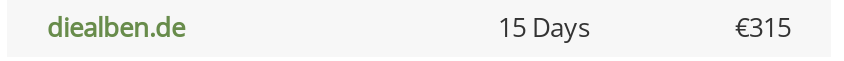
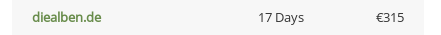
[498,9,590,45] 15 Days -> [257,8,303,26] 17 Days

